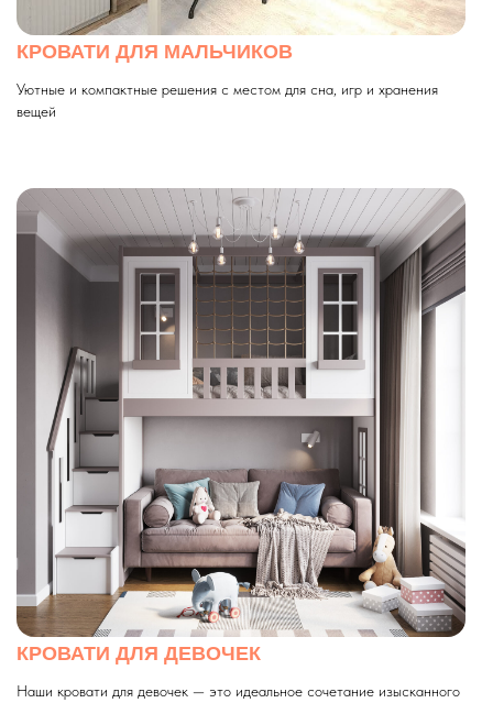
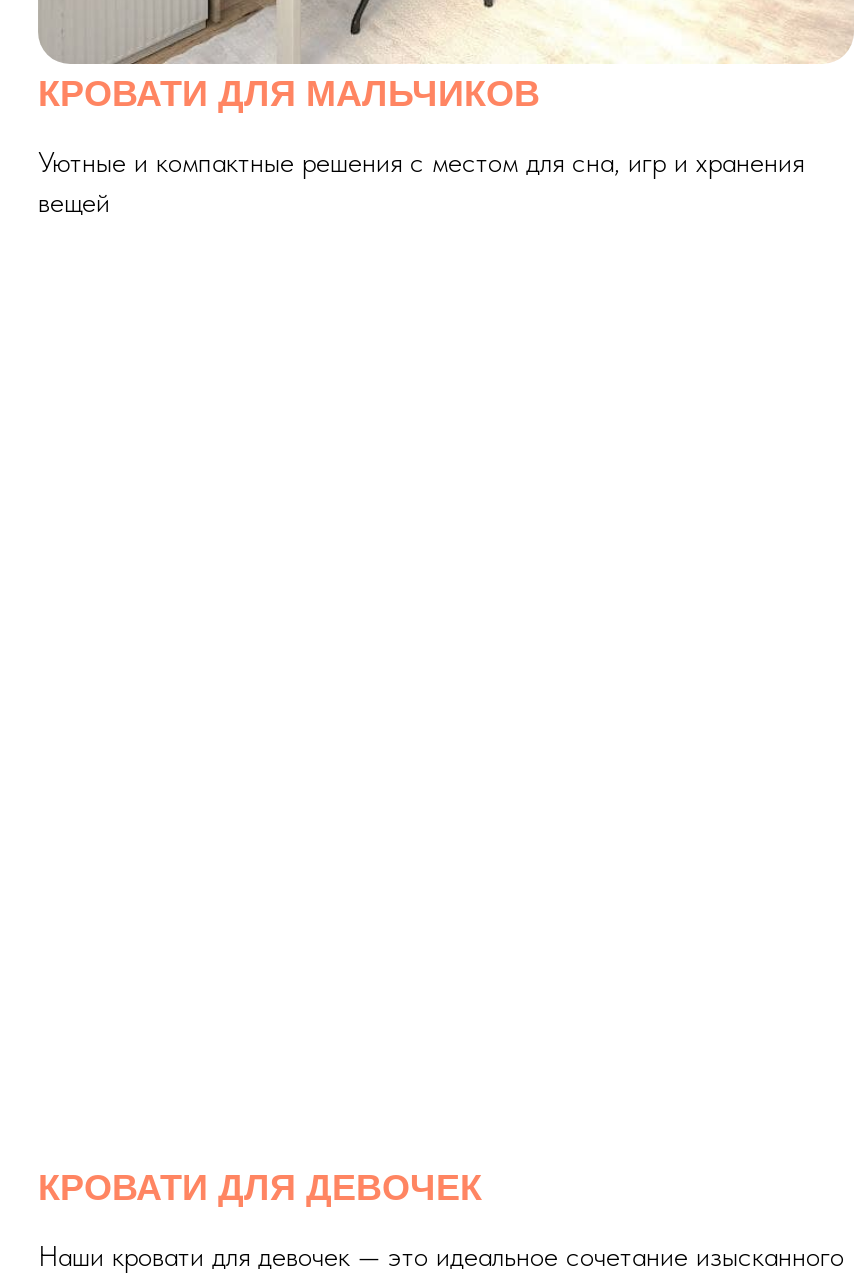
[15,187,467,638] [image] -> none

